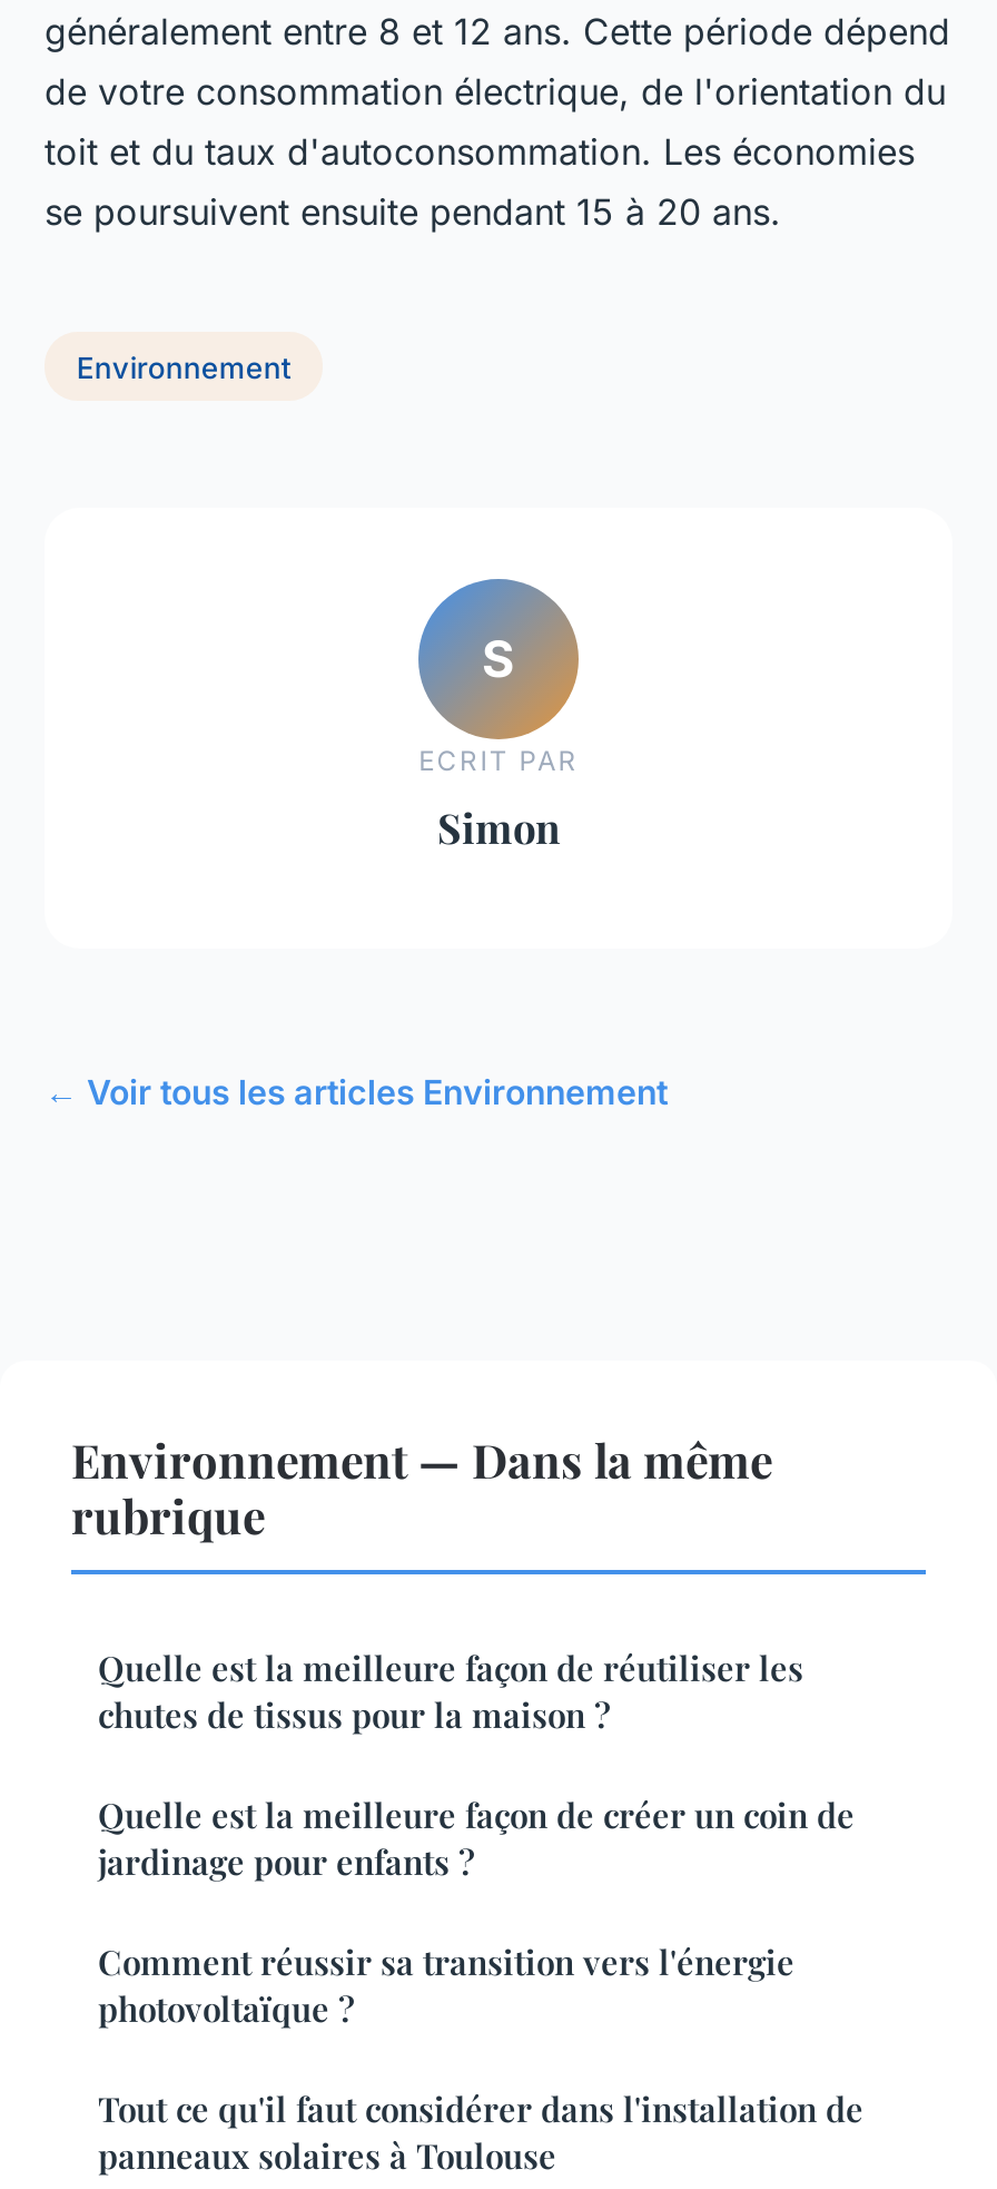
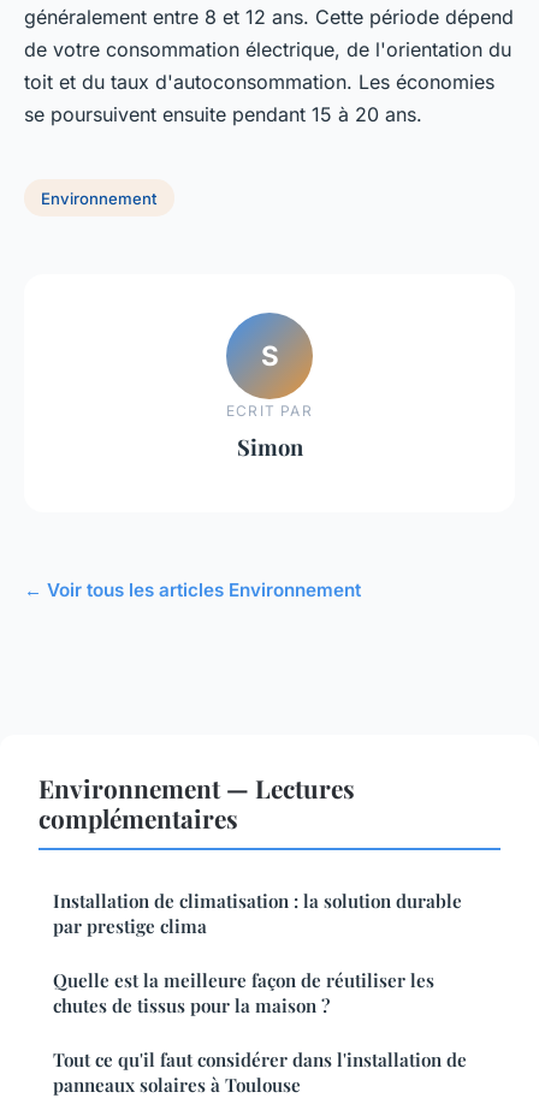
[71,1427,772,1545] Environnement — Dans la même | rubrique -> [38,771,462,938] Environnement — Lectures | complémentaires | Installation de climatisation : la solution durable | par prestige clima
moved [98,1645,803,1737] -> [53,968,434,1017]: Quelle est la meilleure façon de réutiliser les | chutes de tissus pour la maison ?
[98,1792,855,2030] Quelle est la meilleure façon de créer un coin de | jardinage pour enfants ? | Comment réussir sa transition vers l'énergie | photovoltaïque ? -> none

